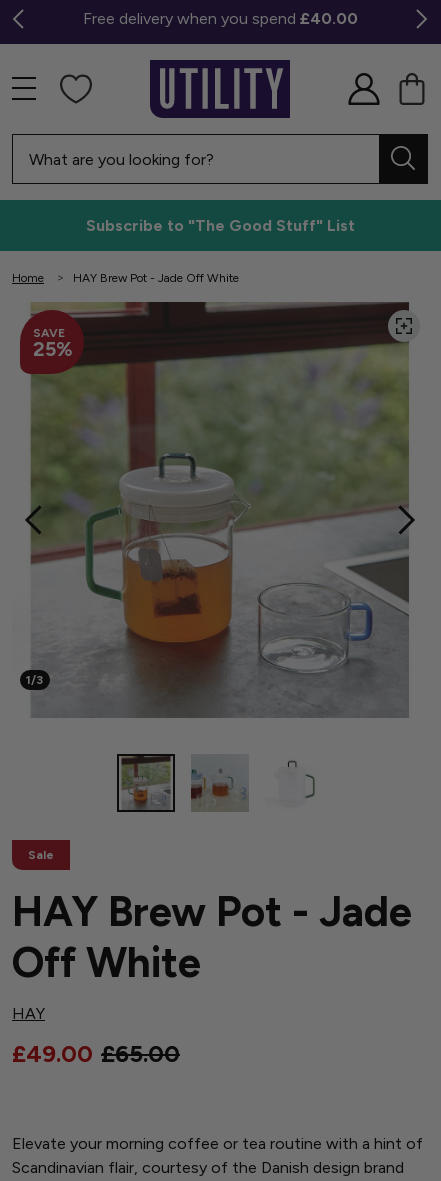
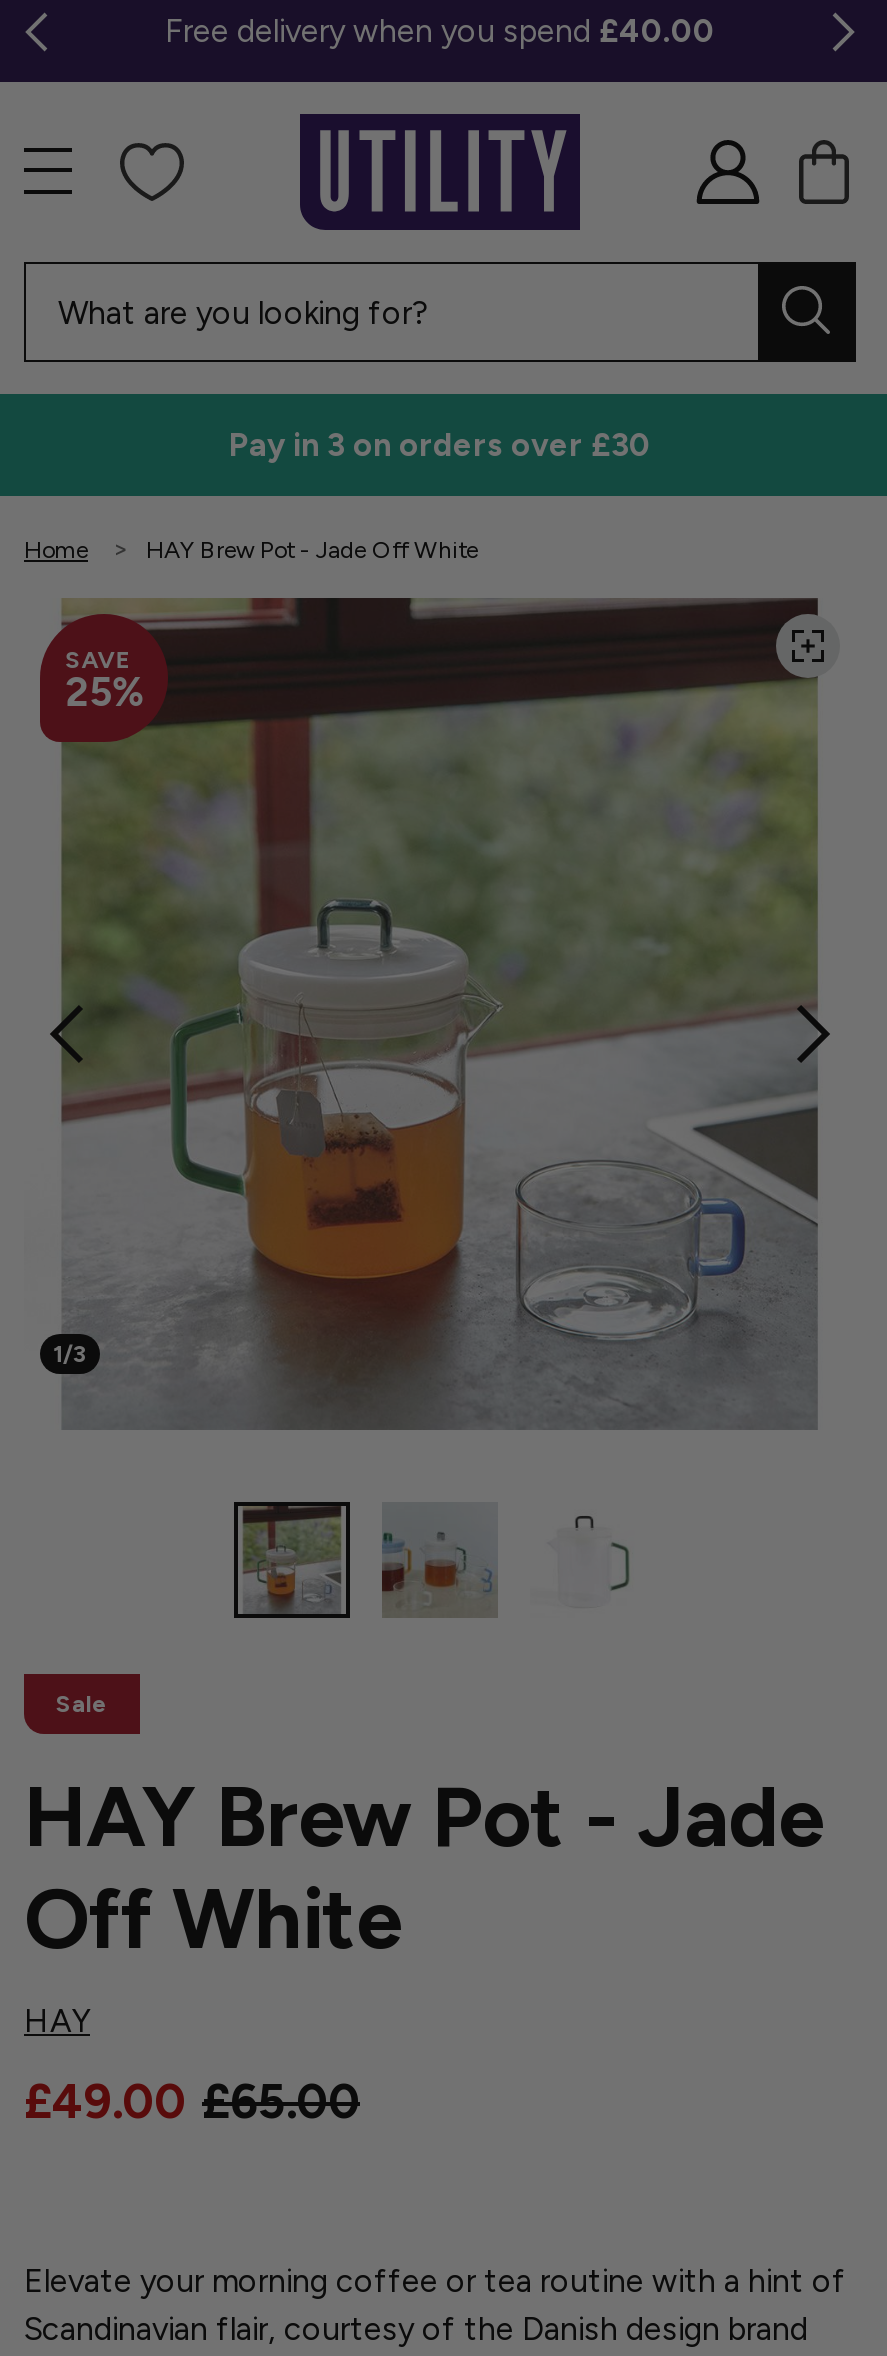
[85,216,354,235] Subscribe to "The Good Stuff" List -> [229,426,651,464] Pay in 3 on orders over £30

